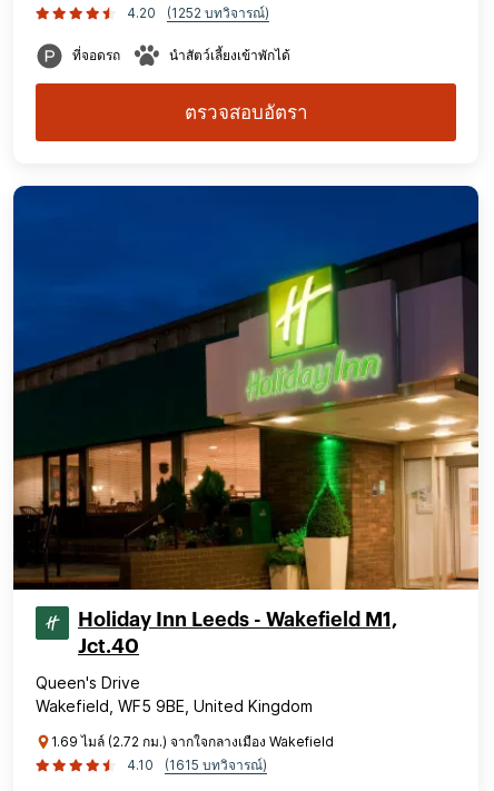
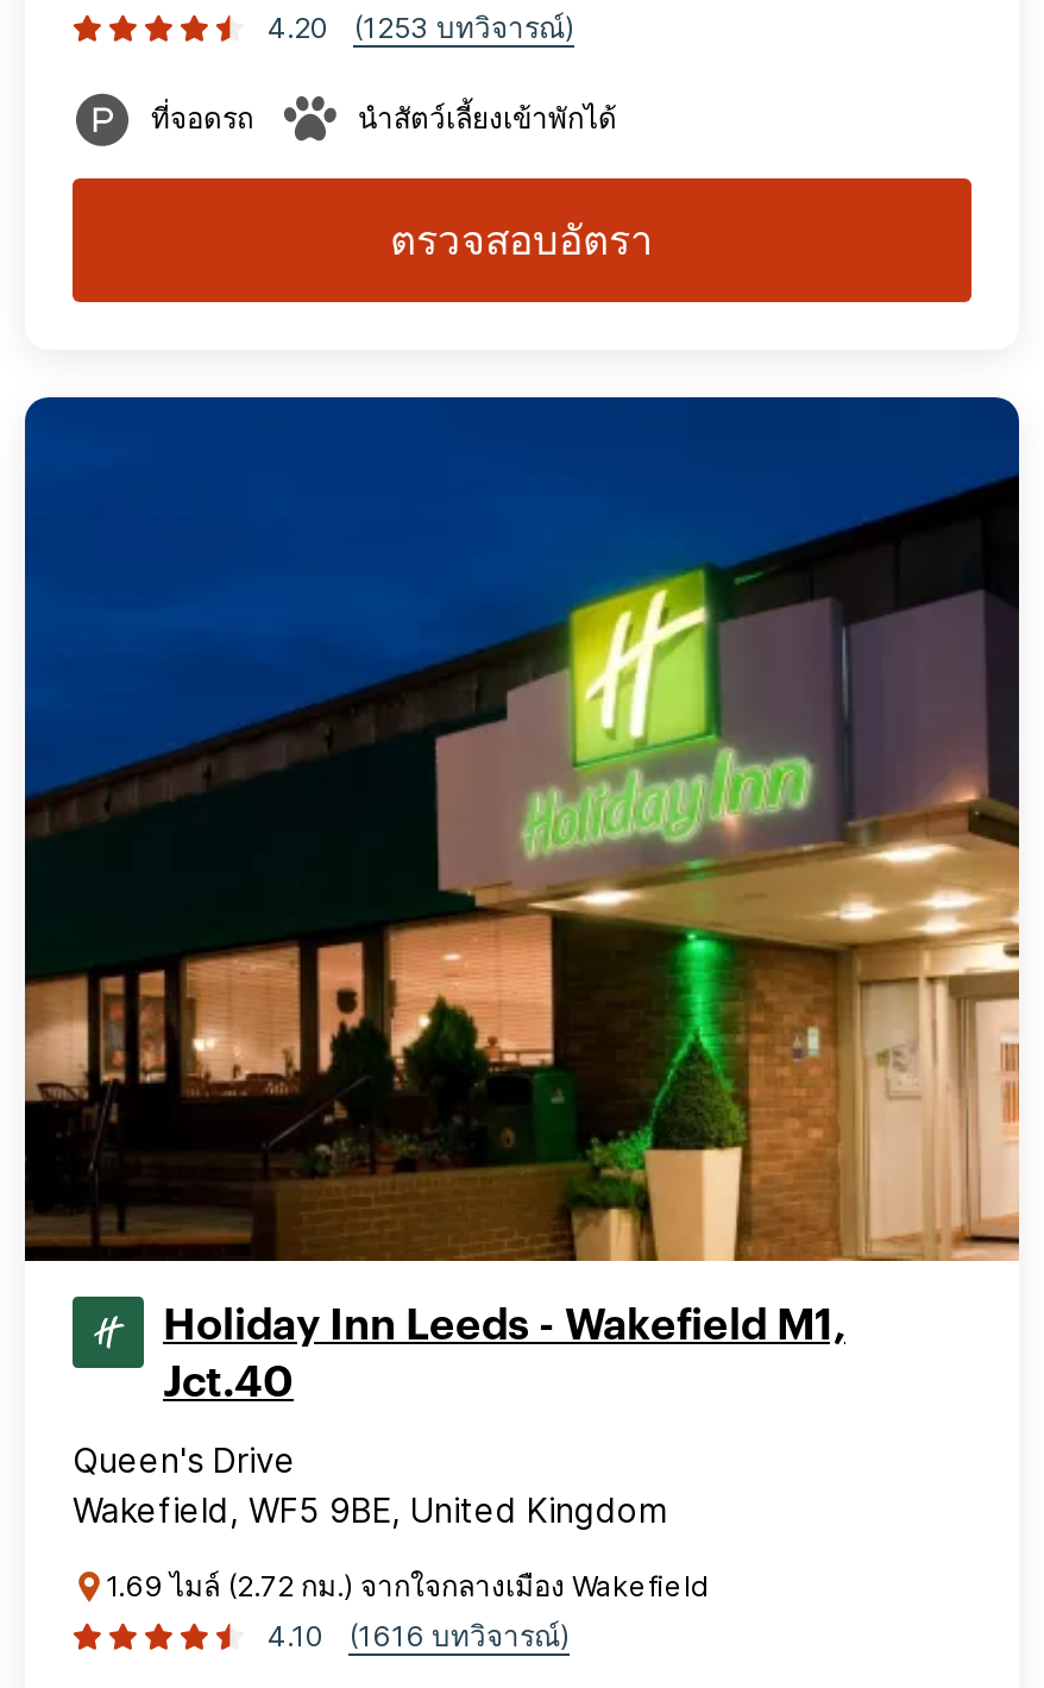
[167,4,269,21] (1252 บทวิจารณ์) -> [353,10,574,45] (1253 บทวิจารณ์)
[165,757,267,773] (1615 บทวิจารณ์) -> [348,1618,570,1654] (1616 บทวิจารณ์)

